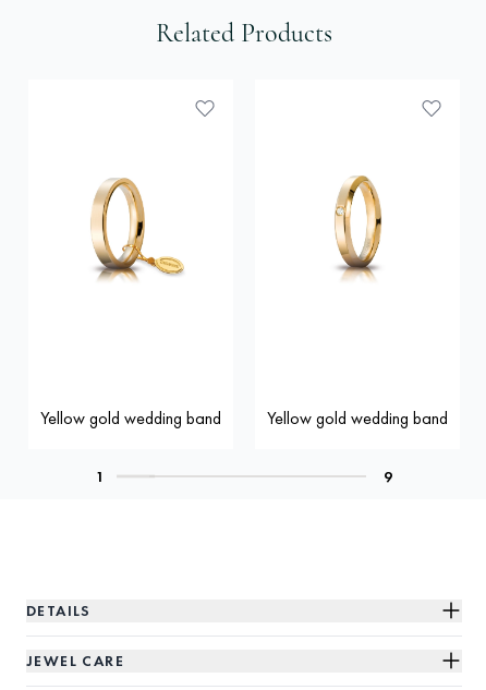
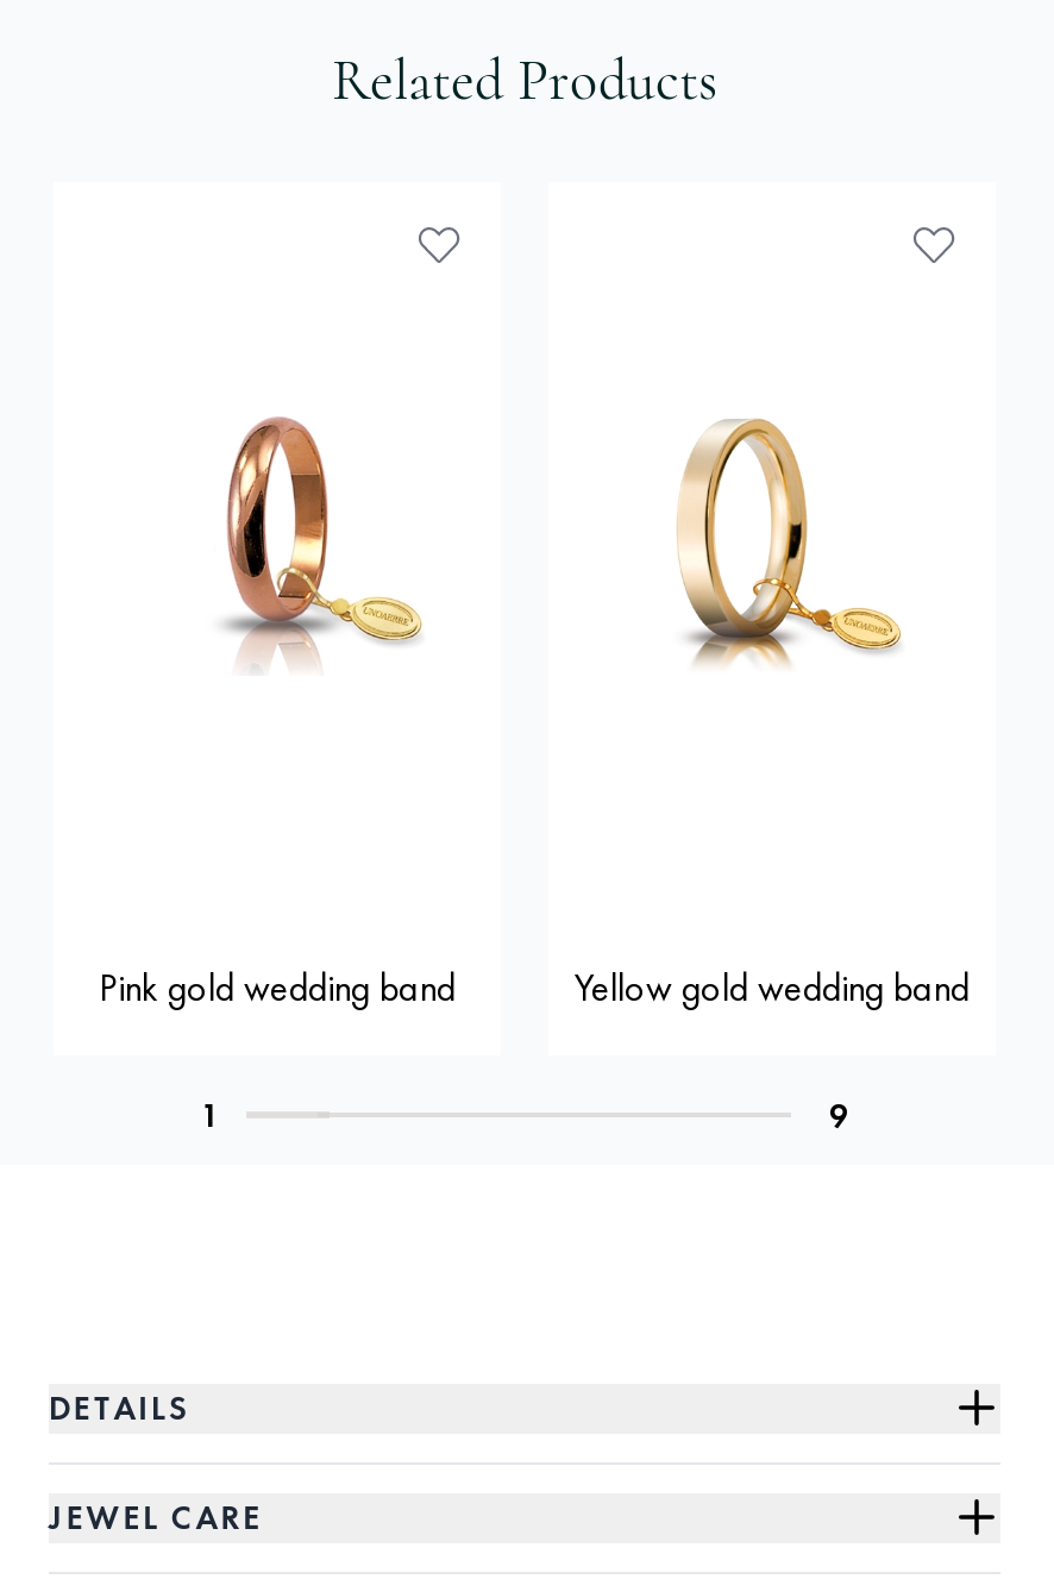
[89,177,185,282] [image] -> [194,415,425,672] [image]
[316,174,382,281] [image] -> [675,415,903,668] [image]
[40,406,221,429] Yellow gold wedding band -> [99,962,456,1012] Pink gold wedding band

